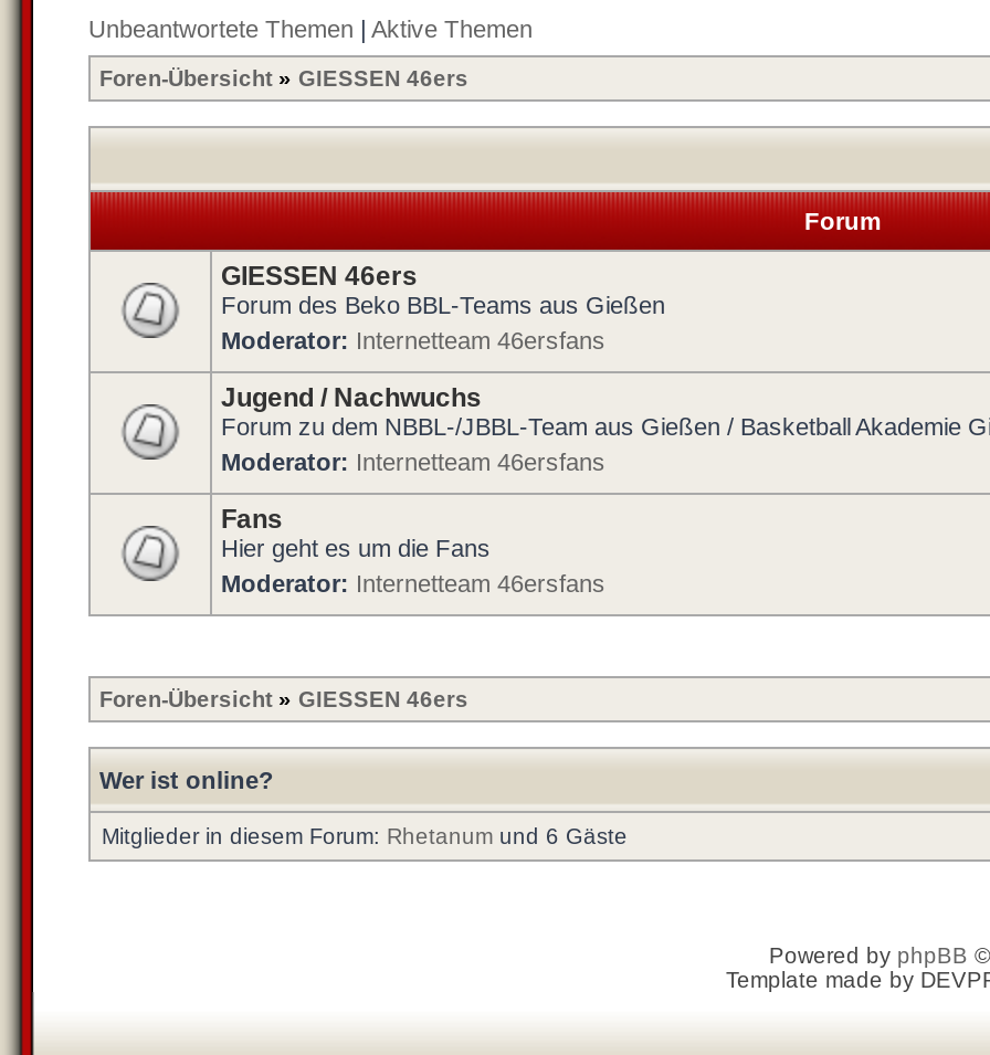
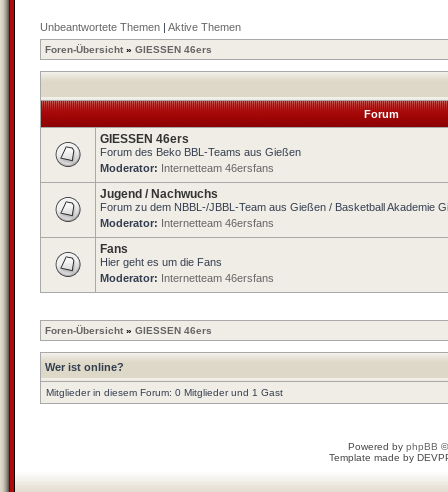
[102,824,628,848] Mitglieder in diesem Forum: Rhetanum und 6 Gäste -> [46,387,283,398] Mitglieder in diesem Forum: 0 Mitglieder und 1 Gast

